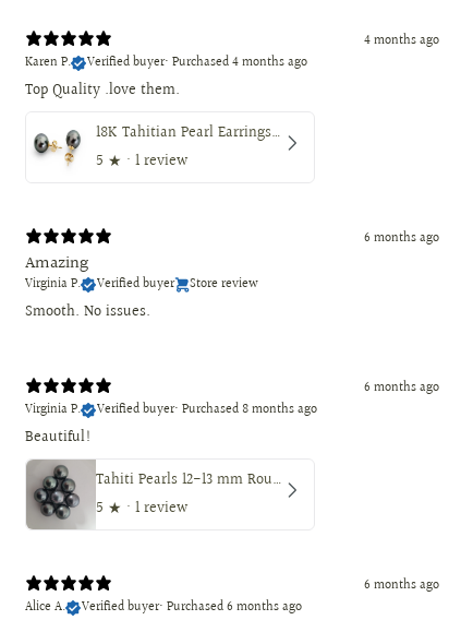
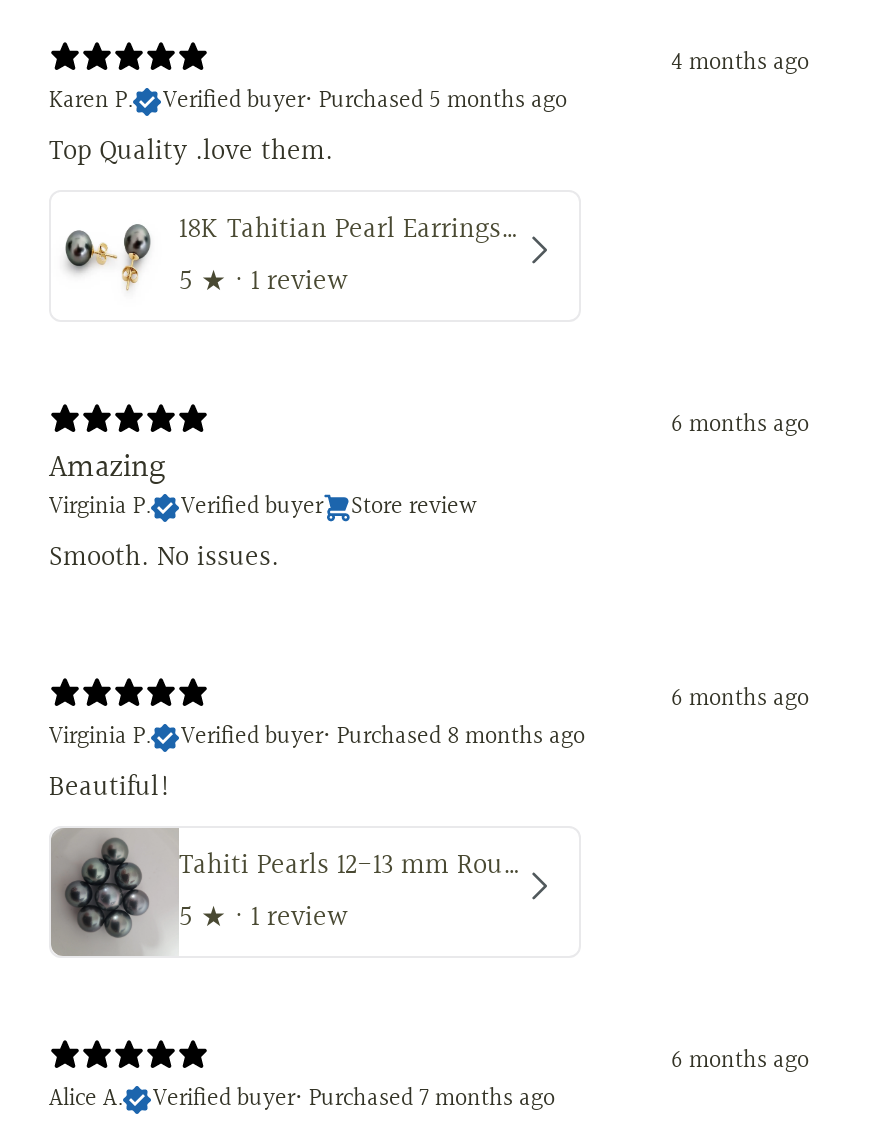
[87,52,307,73] Verified buyer • Purchased 4 months ago -> [163,82,567,120] Verified buyer • Purchased 5 months ago
[82,597,302,617] Verified buyer • Purchased 6 months ago -> [153,1080,555,1118] Verified buyer • Purchased 7 months ago

